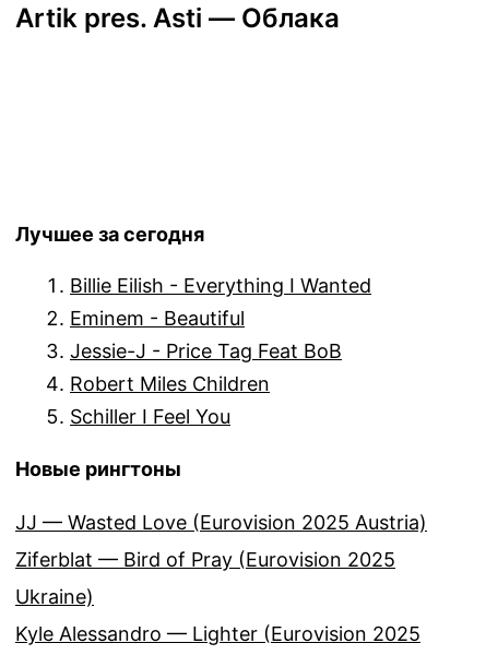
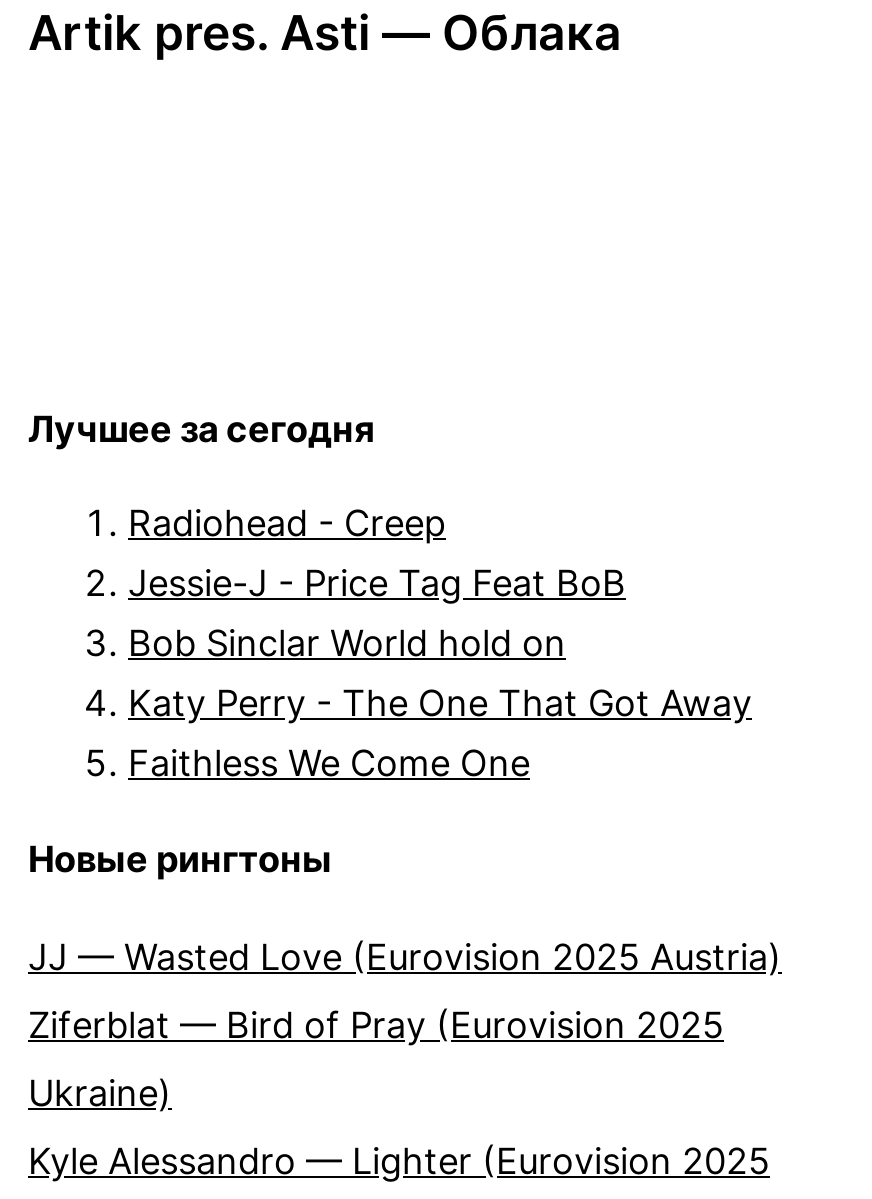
[70,274,371,330] Billie Eilish - Everything I Wanted | Eminem - Beautiful -> [128,503,446,545] Radiohead - Creep
moved [70,340,342,363] -> [128,563,626,605]: Jessie-J - Price Tag Feat BoB
[70,373,270,428] Robert Miles Children | Schiller I Feel You -> [128,623,752,785] Bob Sinclar World hold on | Katy Perry - The One That Got Away | Faithless We Come One

